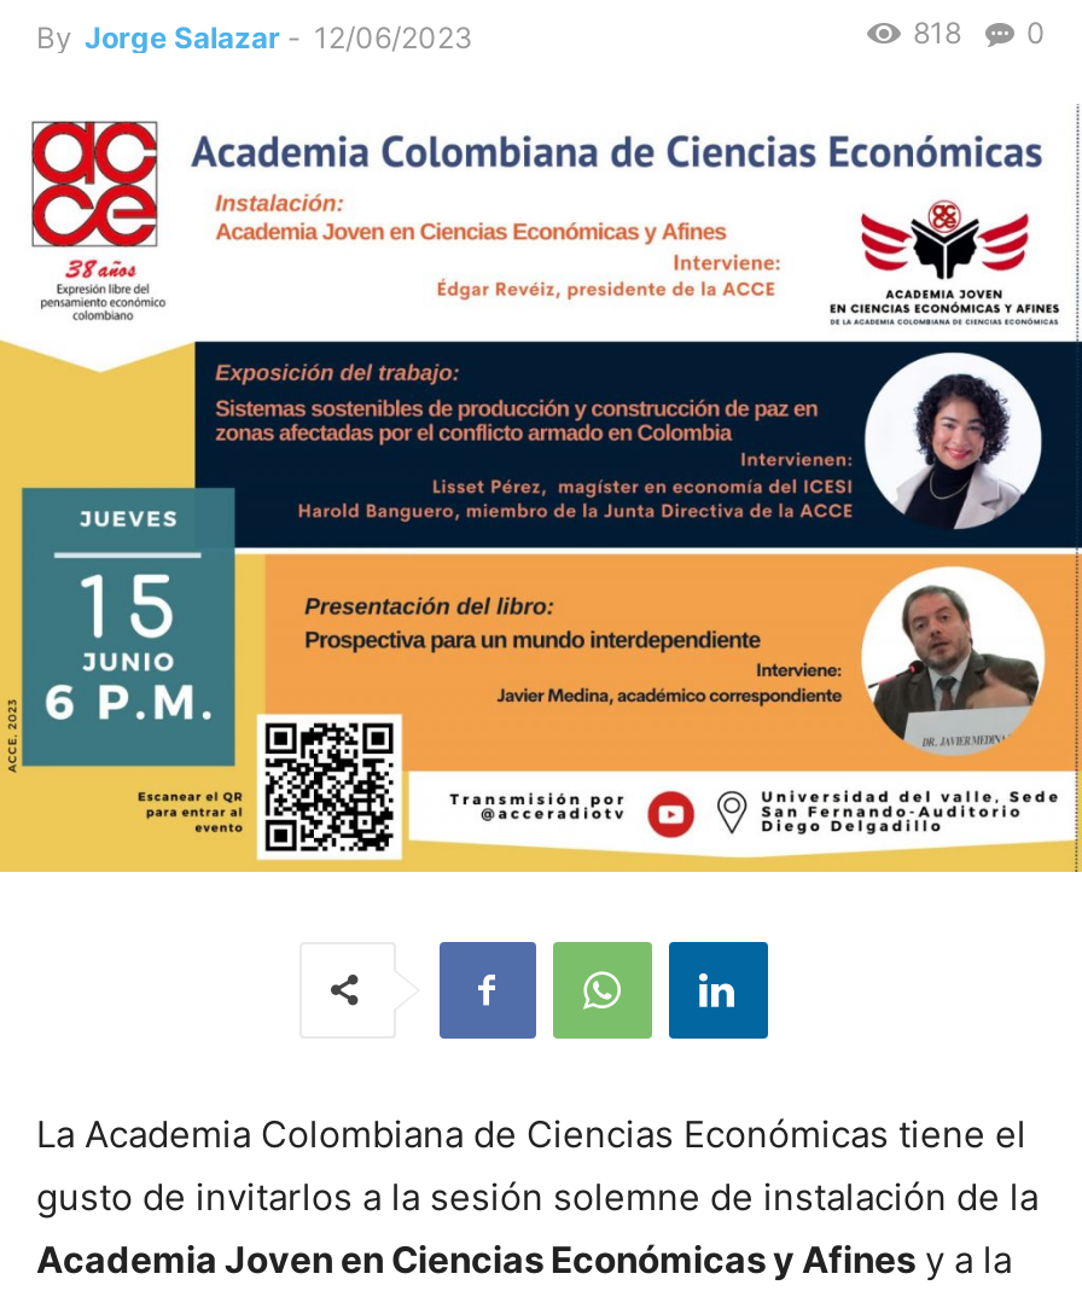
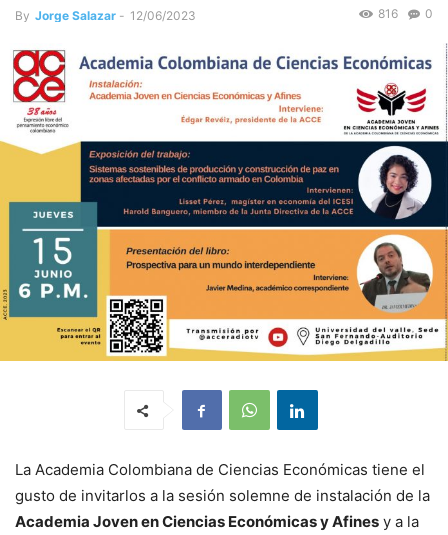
[913,14,1046,51] 818 0 -> [378,6,433,21] 816 0

